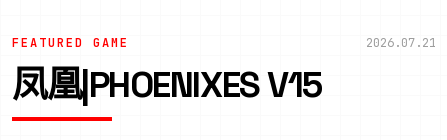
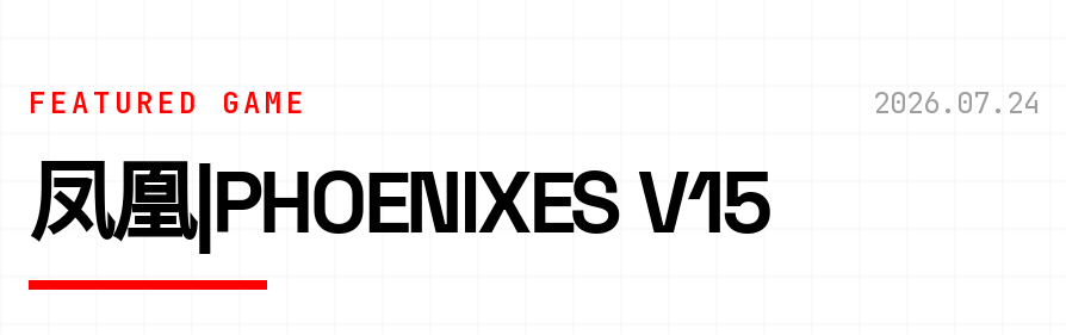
[366,35,436,51] 2026.07.21 -> [873,85,1040,123] 2026.07.24

